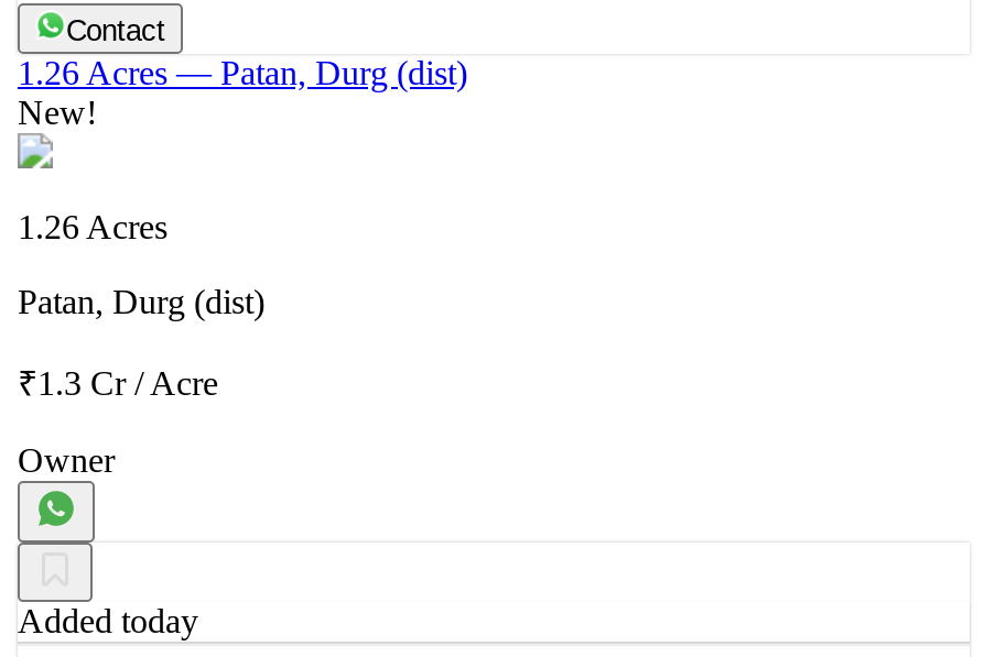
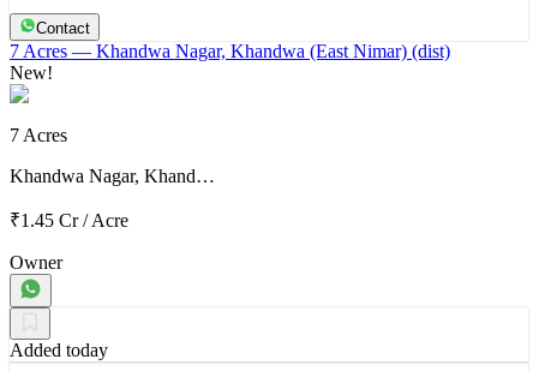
[18,55,467,92] 1.26 Acres— Patan, Durg (dist) -> [10,41,450,62] 7 Acres— Khandwa Nagar, Khandwa (East Nimar) (dist)
[18,209,167,246] 1.26 Acres -> [10,125,67,146] 7 Acres
[18,284,264,321] Patan, Durg (dist) -> [10,166,215,187] Khandwa Nagar, Khand…
[18,365,218,403] ₹1.3 Cr / Acre -> [10,211,128,231] ₹1.45 Cr / Acre

